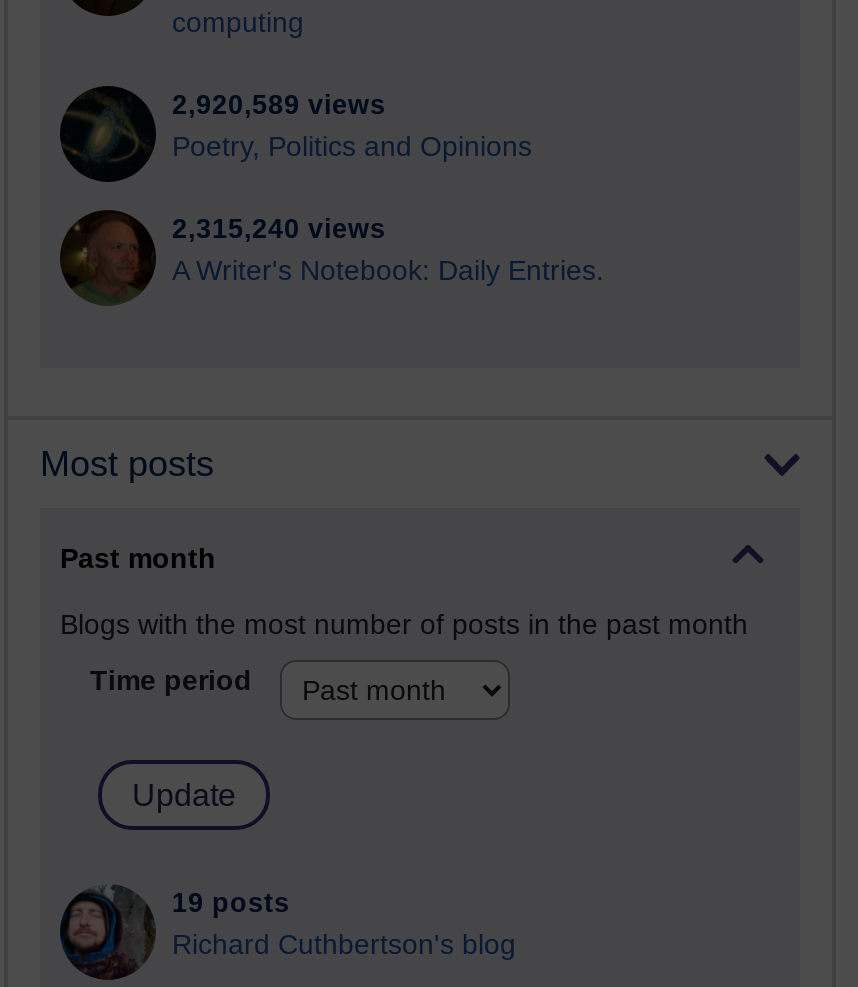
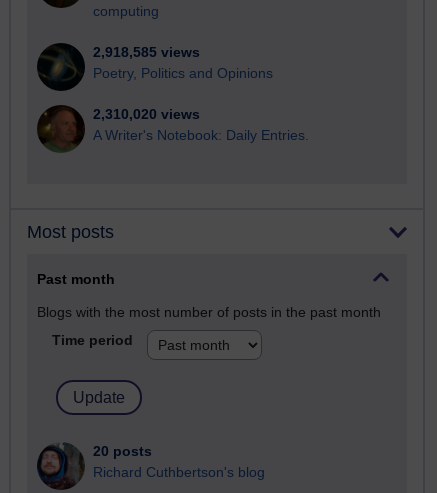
[172,91,386,121] 2,920,589 views -> [93,45,200,60] 2,918,585 views
[172,215,386,245] 2,315,240 views -> [93,107,200,122] 2,310,020 views
[172,889,290,919] 19 posts -> [93,444,152,459] 20 posts

